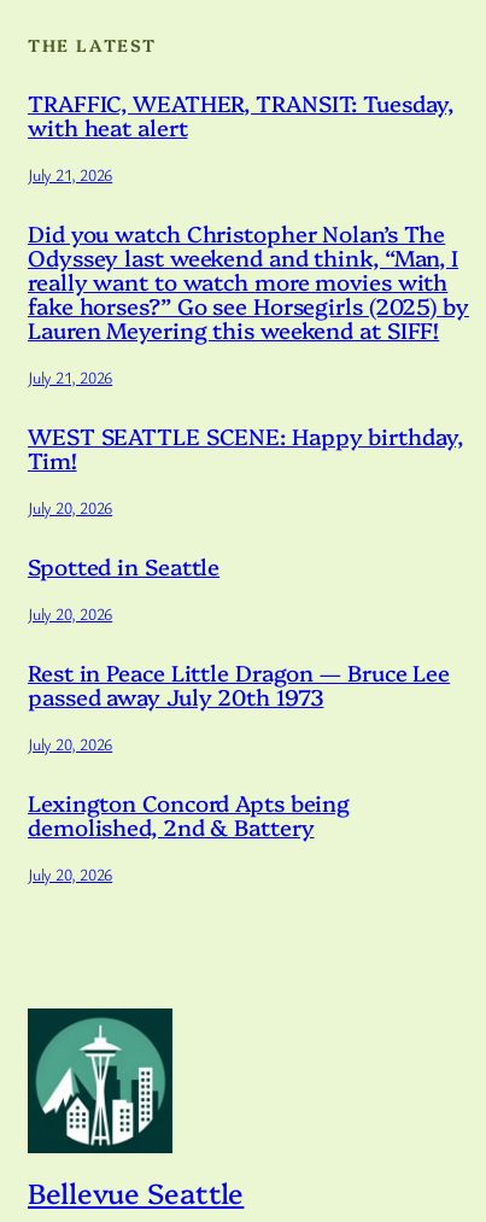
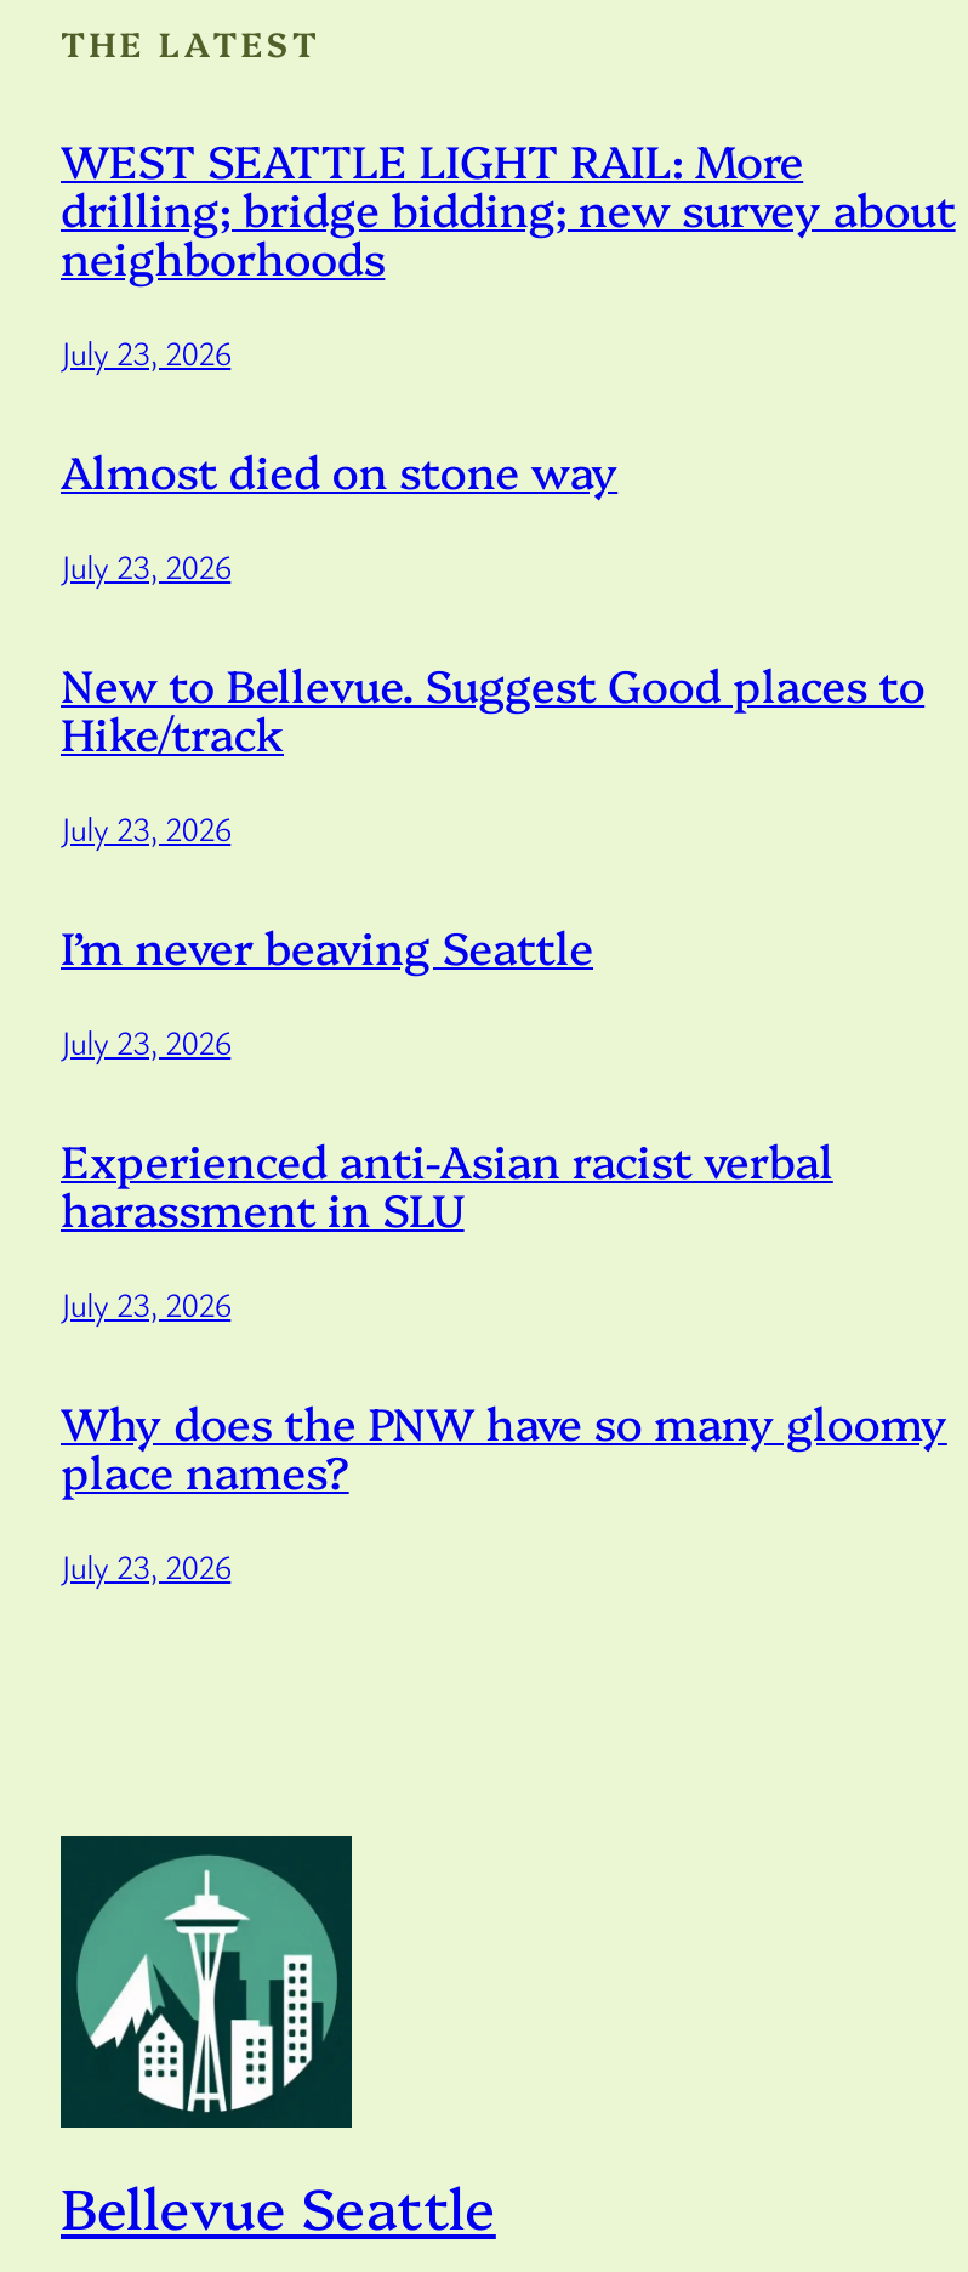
[28,87,453,142] TRAFFIC, WEATHER, TRANSIT: Tuesday, | with heat alert -> [61,128,955,288] WEST SEATTLE LIGHT RAIL: More | drilling; bridge bidding; new survey about | neighborhoods
[28,162,112,185] July 21, 2026 -> [61,328,231,374] July 23, 2026
[28,217,469,345] Did you watch Christopher Nolan’s The | Odyssey last weekend and think, “Man, I | really want to watch more movies with | fake horses?” Go see Horsegirls (2025) by | Lauren Meyering this weekend at SIFF! -> [61,438,618,501] Almost died on stone way
[28,365,112,388] July 21, 2026 -> [61,542,231,588] July 23, 2026
[28,420,462,475] WEST SEATTLE SCENE: Happy birthday, | Tim! -> [61,652,925,764] New to Bellevue. Suggest Good places to | Hike/track
[28,495,112,518] July 20, 2026 -> [61,804,231,850] July 23, 2026
[28,550,220,582] Spotted in Seattle -> [61,914,593,977] I’m never beaving Seattle
[28,601,112,624] July 20, 2026 -> [61,1017,231,1063] July 23, 2026
[28,656,450,712] Rest in Peace Little Dragon — Bruce Lee | passed away July 20th 1973 -> [61,1128,833,1239] Experienced anti-Asian racist verbal | harassment in SLU
[28,732,112,755] July 20, 2026 -> [61,1279,231,1326] July 23, 2026
[28,787,350,842] Lexington Concord Apts being | demolished, 2nd & Battery -> [61,1390,947,1502] Why does the PNW have so many gloomy | place names?
[28,862,112,885] July 20, 2026 -> [61,1542,231,1588] July 23, 2026

